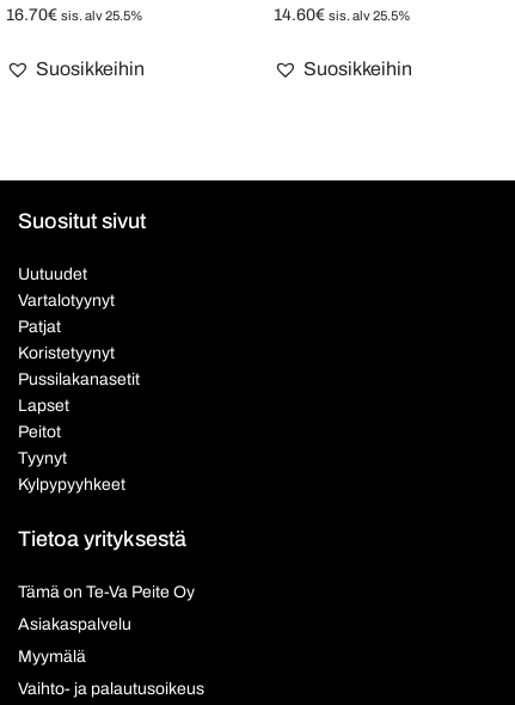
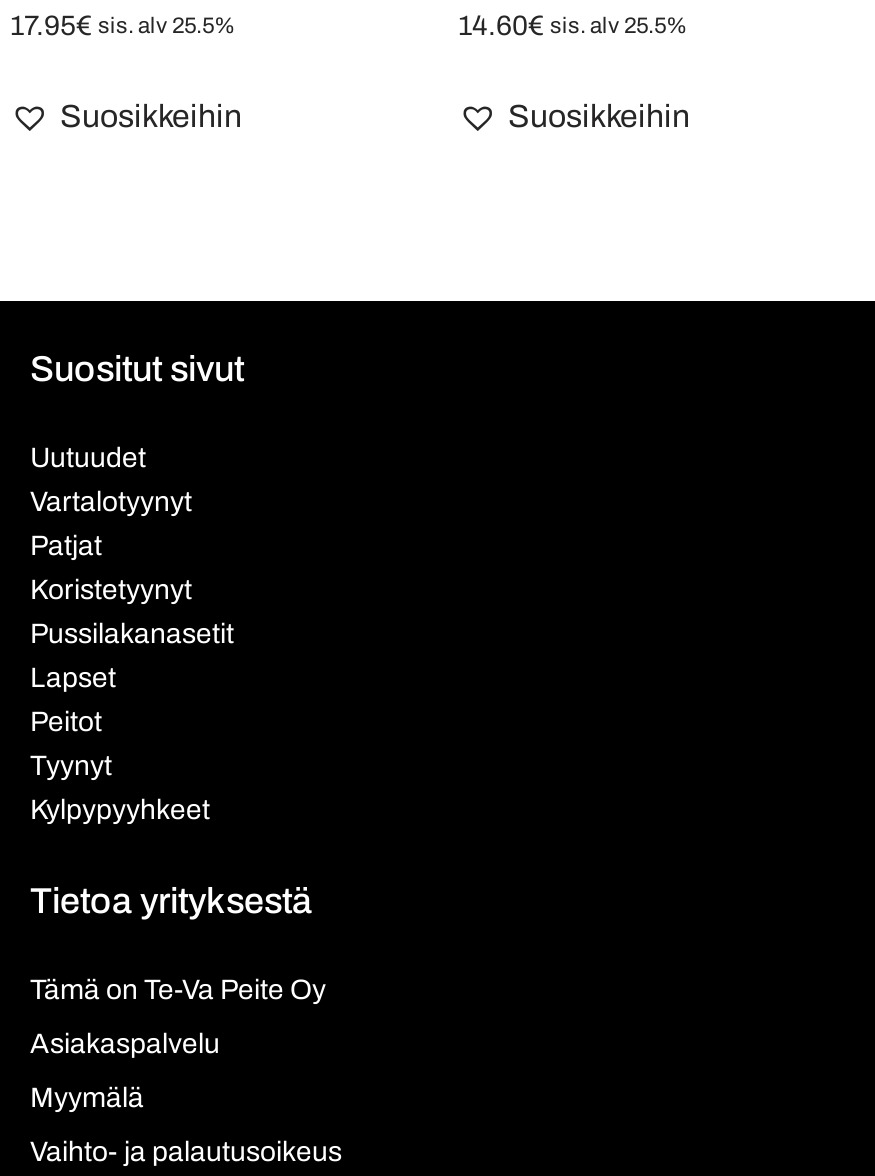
[6,6,143,24] 16.70€ sis. alv 25.5% -> [10,10,236,40] 17.95€ sis. alv 25.5%

